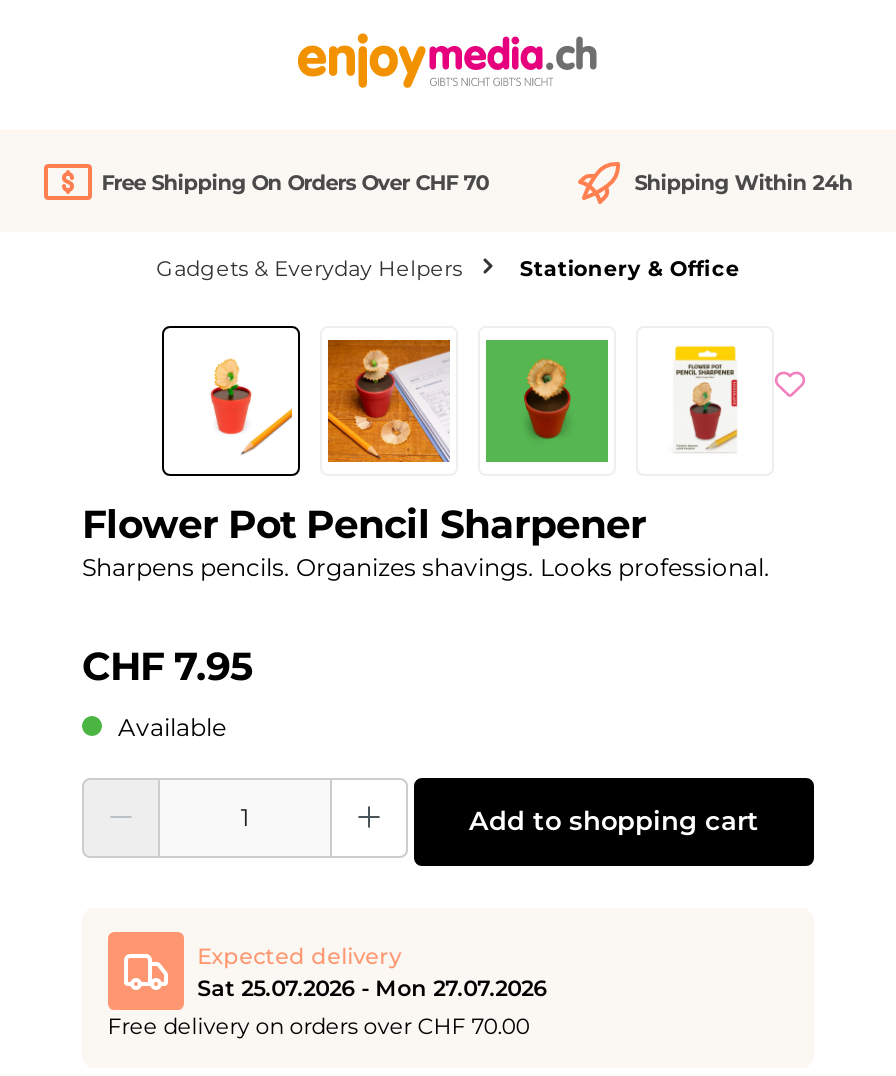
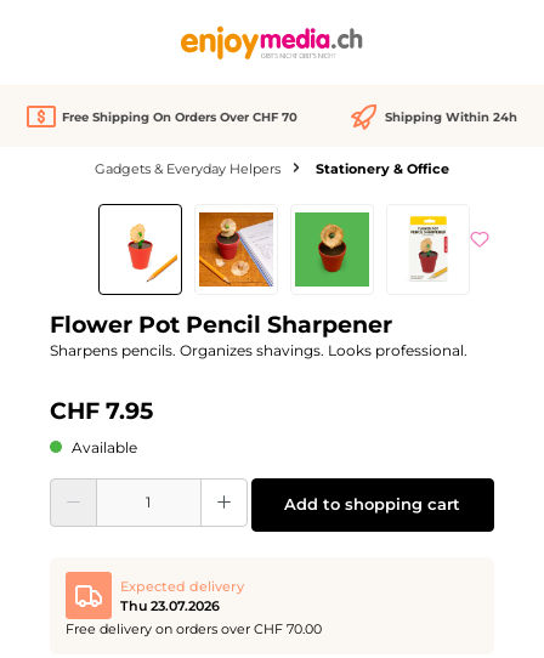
[197,973,547,1001] Sat 25.07.2026 - Mon 27.07.2026 -> [120,597,219,614] Thu 23.07.2026

